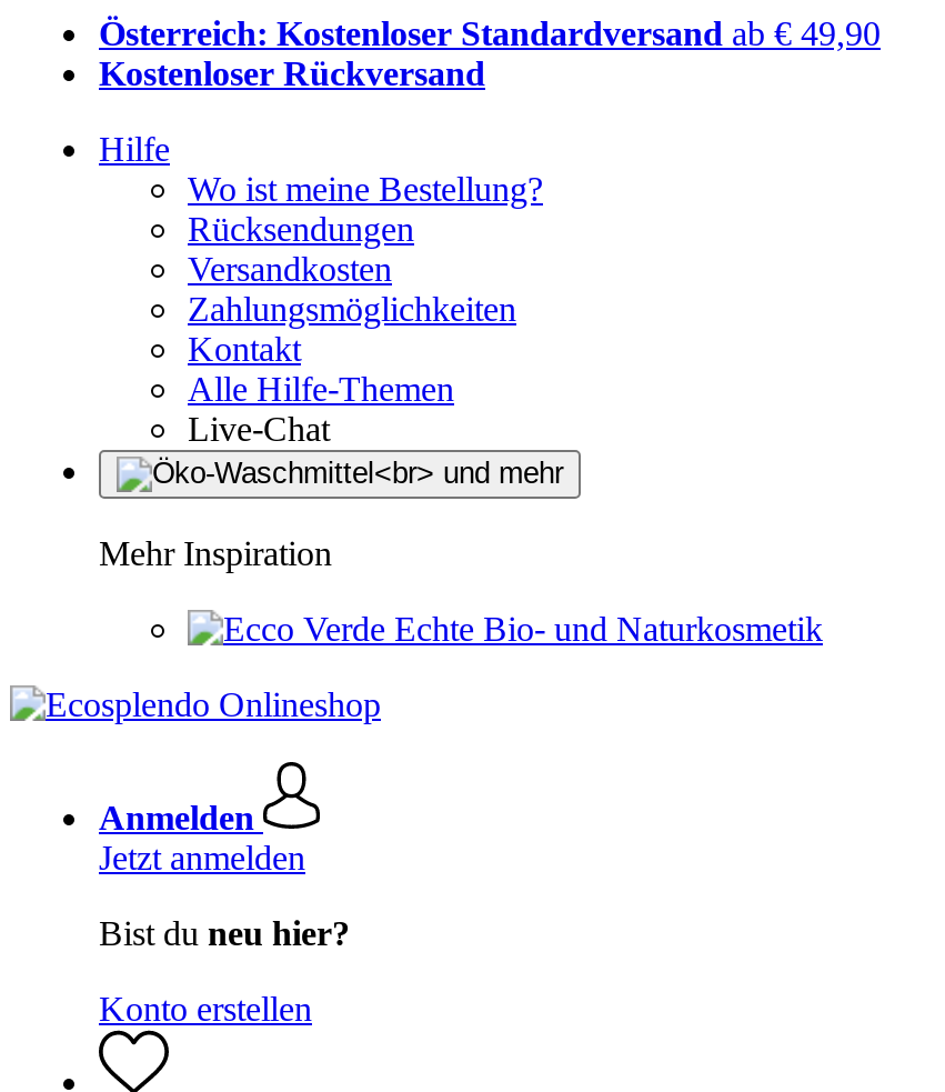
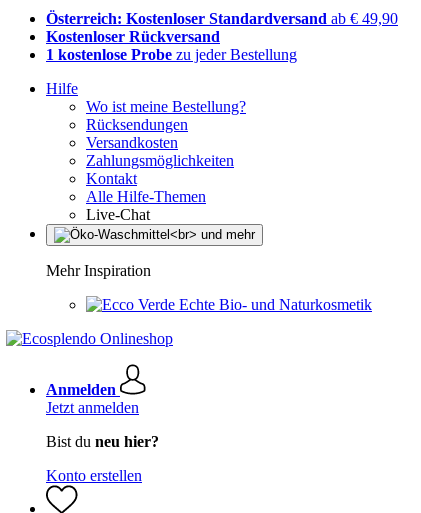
none -> [46,46,297,63] 1 kostenlose Probe zu jeder Bestellung

